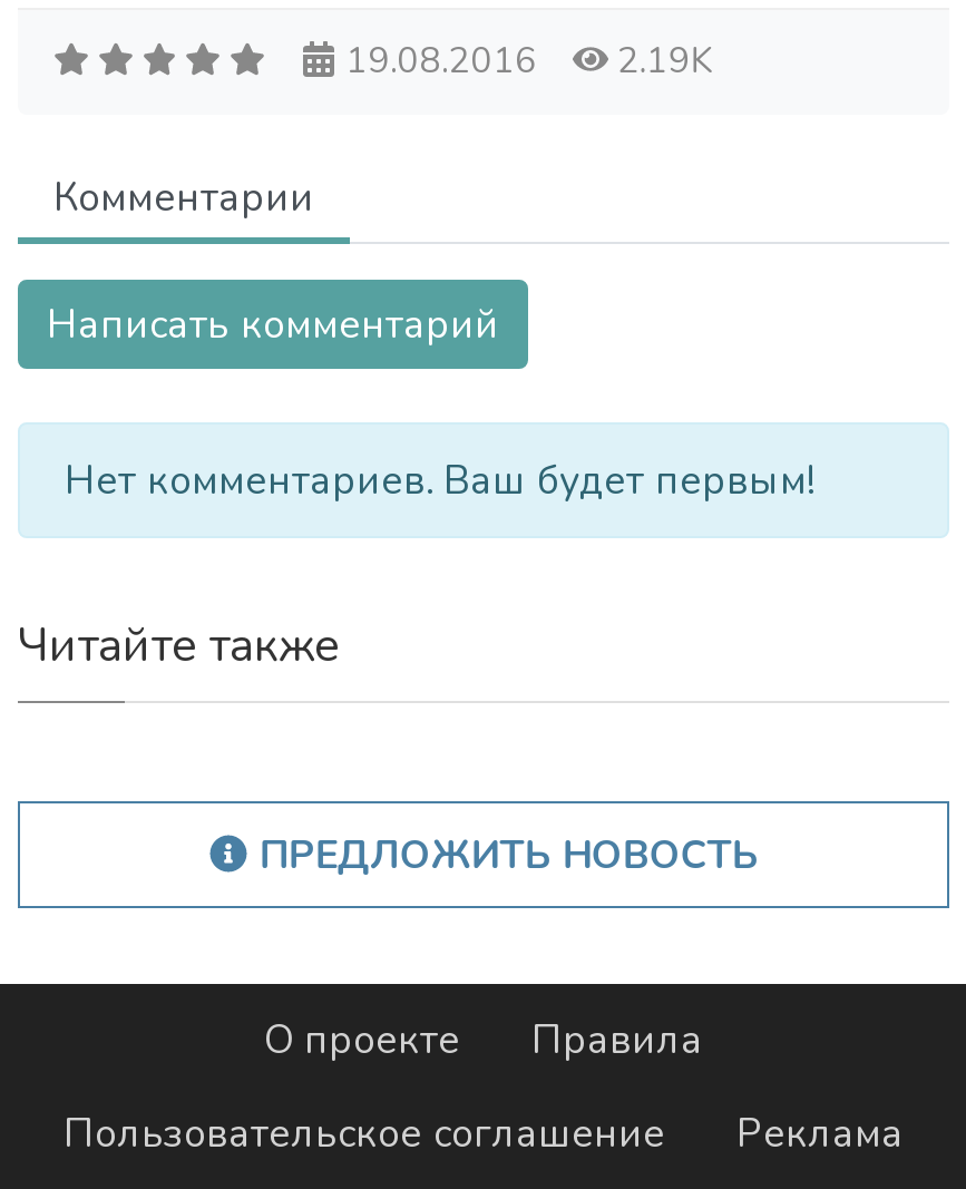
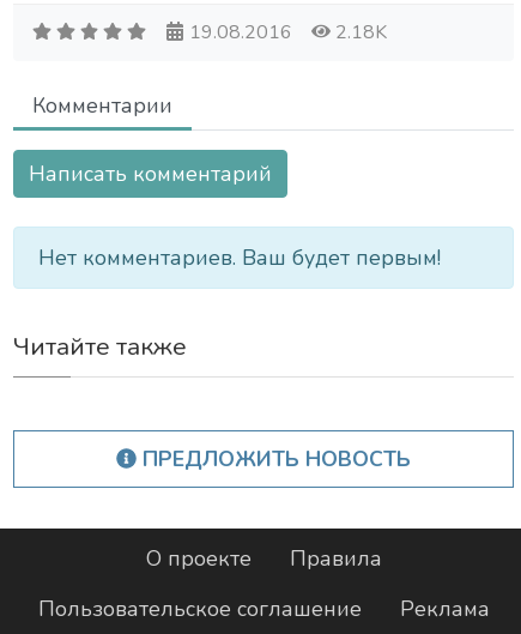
[345,37,713,86] 19.08.2016 2.19K -> [189,19,387,46] 19.08.2016 2.18K

